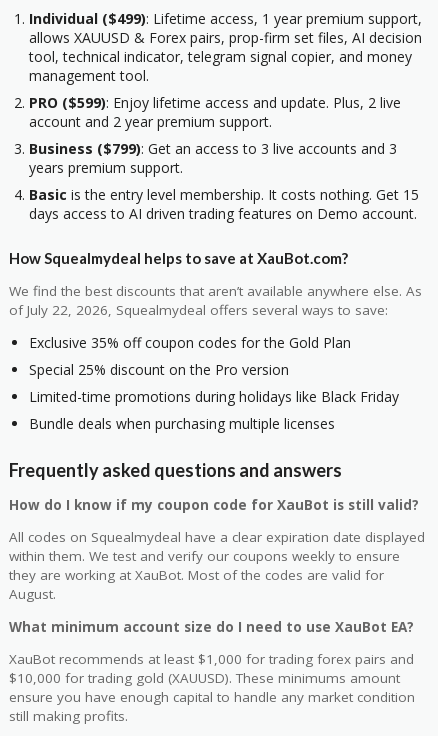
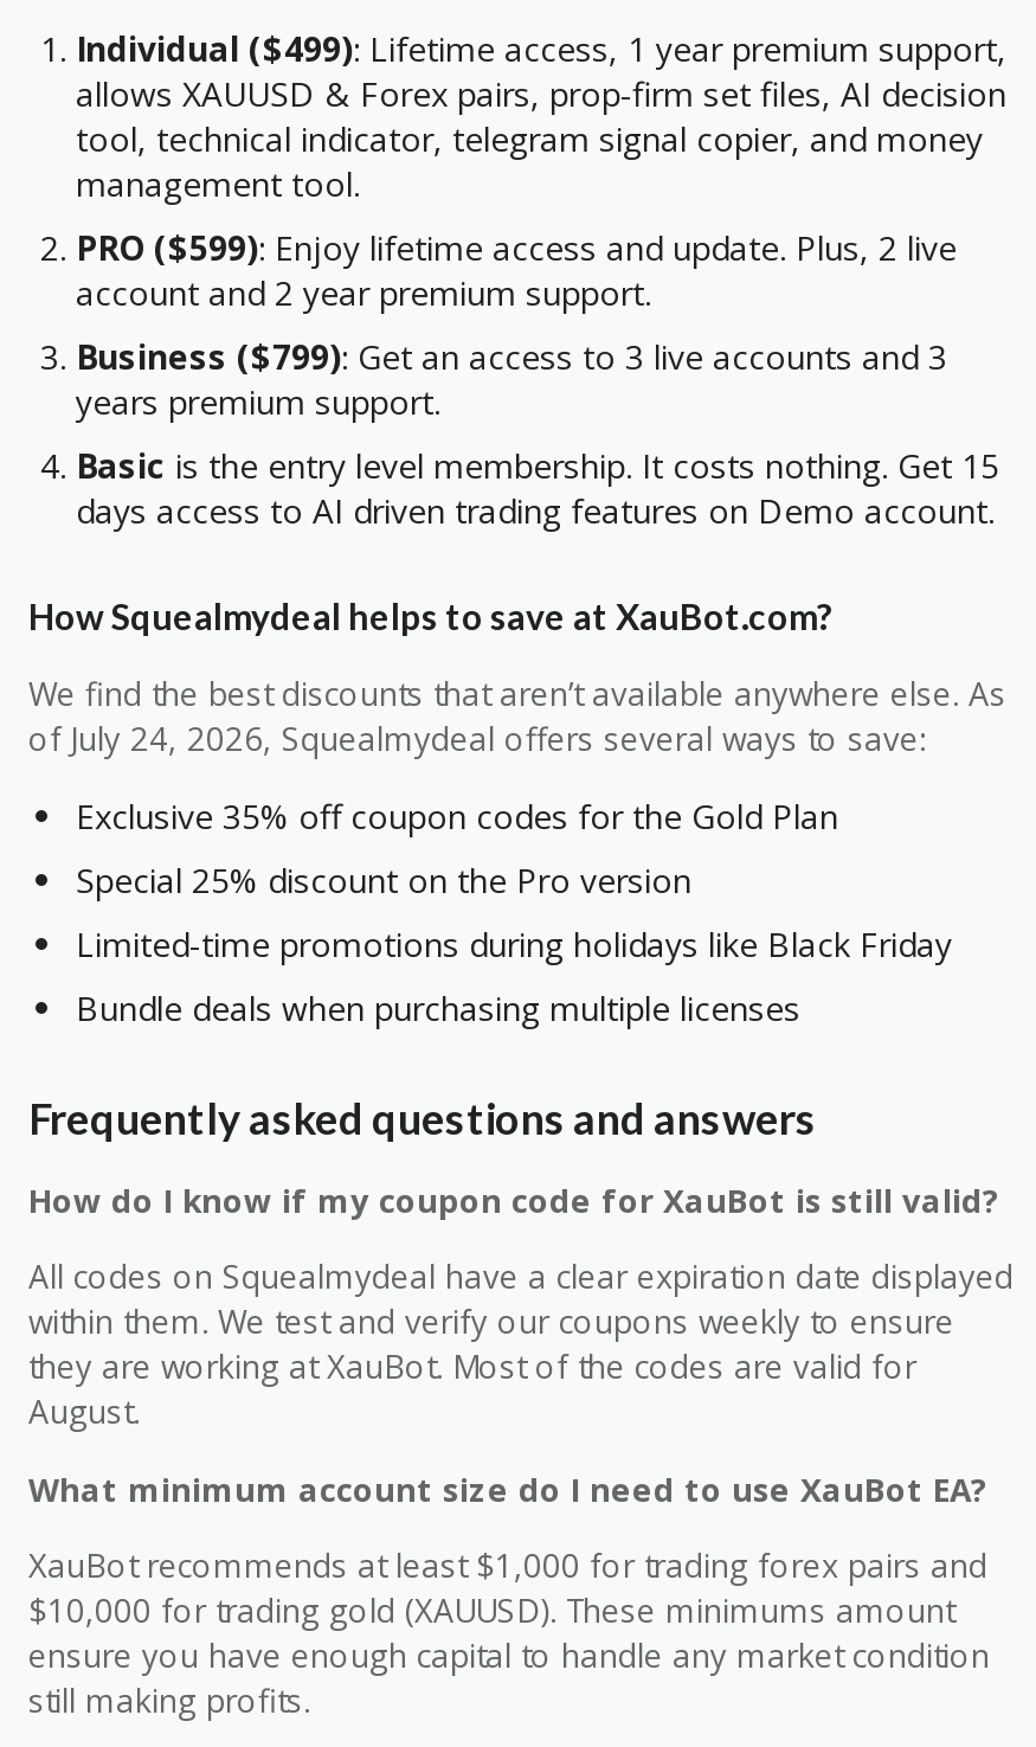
[9,301,388,319] of July 22, 2026, Squealmydeal offers several ways to save: -> [28,717,926,760] of July 24, 2026, Squealmydeal offers several ways to save:

